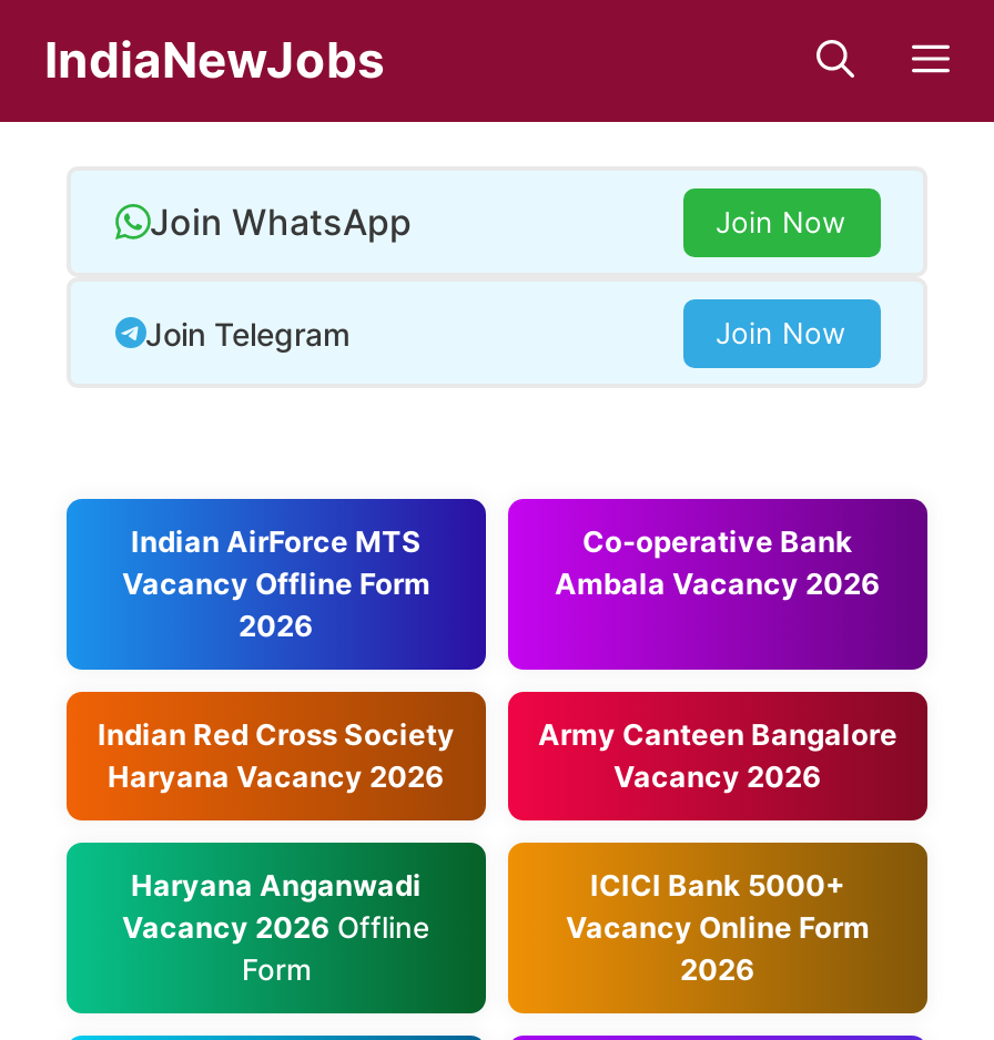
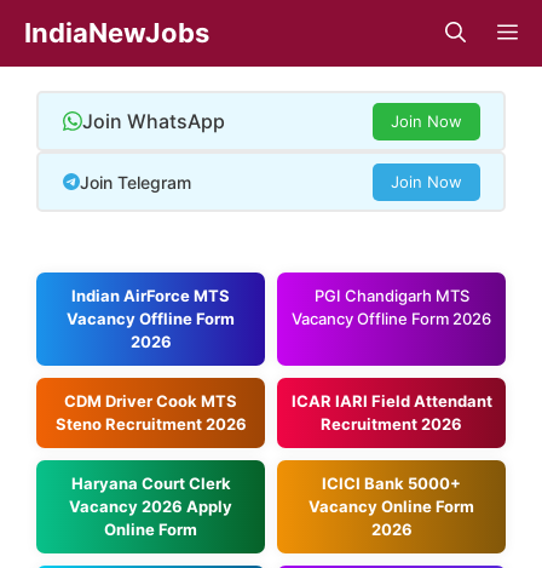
[555,523,881,601] Co-operative Bank | Ambala Vacancy 2026 -> [292,286,491,328] PGI Chandigarh MTS | Vacancy Offline Form 2026
[98,716,455,794] Indian Red Cross Society | Haryana Vacancy 2026 -> [55,391,246,434] CDM Driver Cook MTS | Steno Recruitment 2026
[538,716,897,794] Army Canteen Bangalore | Vacancy 2026 -> [291,391,492,434] ICAR IARI Field Attendant | Recruitment 2026
[122,867,430,987] Haryana Anganwadi | Vacancy 2026 Offline | Form -> [69,474,232,539] Haryana Court Clerk | Vacancy 2026 Apply | Online Form

